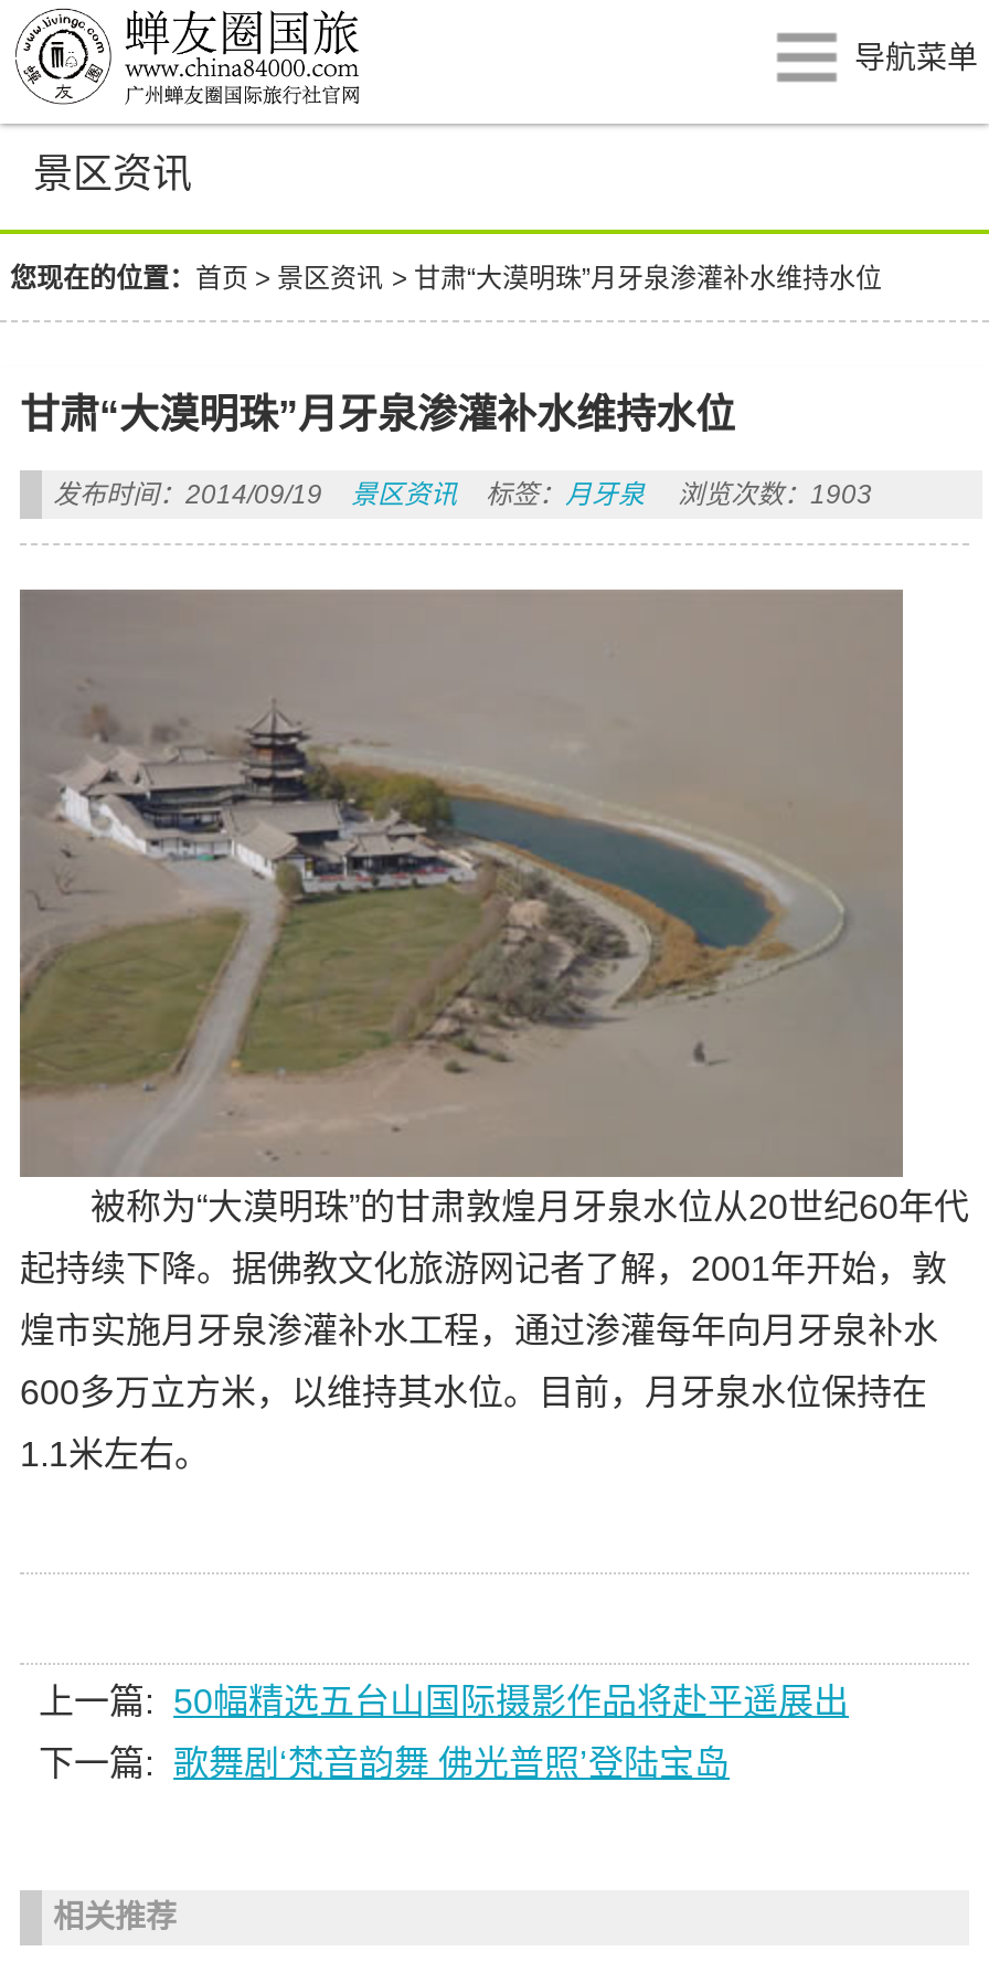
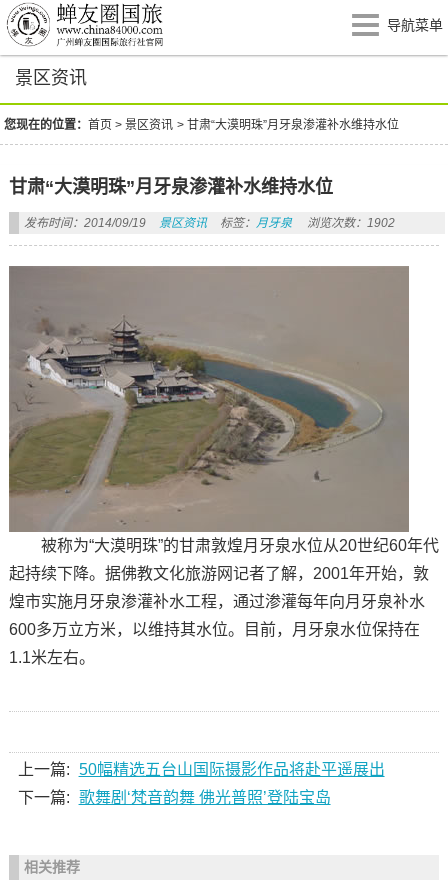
[678,479,872,510] 浏览次数：1903 -> [307,216,395,230] 浏览次数：1902

